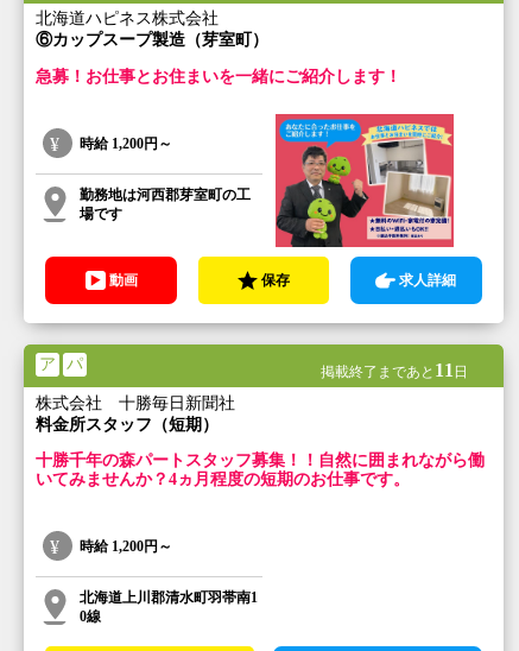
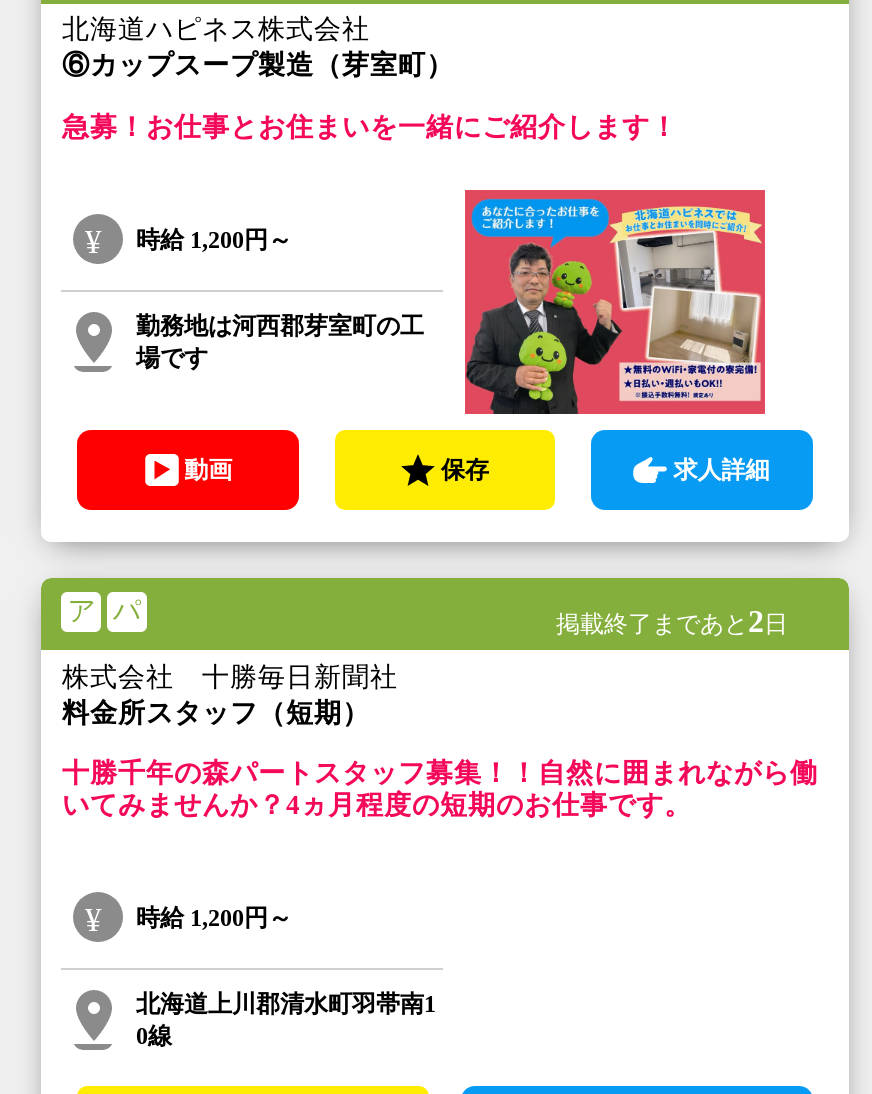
[320,360,467,380] 掲載終了まであと11日 -> [556,604,788,638] 掲載終了まであと2日

